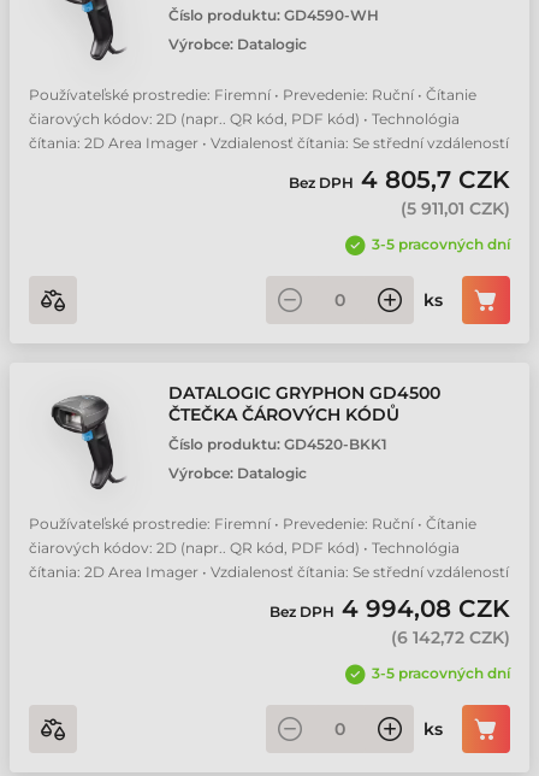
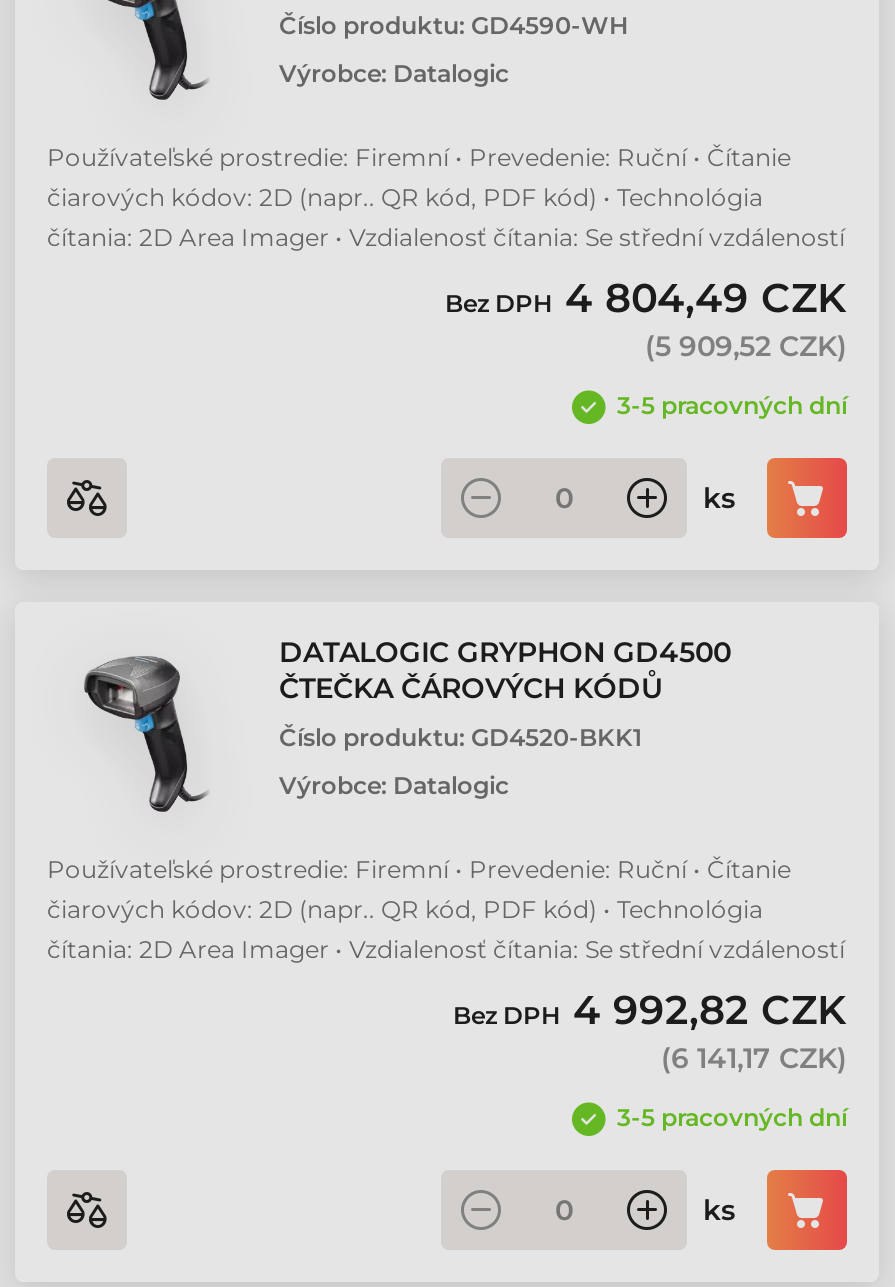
[289,165,510,194] Bez DPH 4 805,7 CZK -> [445,274,847,322] Bez DPH 4 804,49 CZK
[401,198,510,219] (5 911,01 CZK) -> [645,328,847,364] (5 909,52 CZK)
[269,594,510,623] Bez DPH 4 994,08 CZK -> [453,986,847,1034] Bez DPH 4 992,82 CZK
[391,627,510,648] (6 142,72 CZK) -> [661,1040,847,1076] (6 141,17 CZK)

